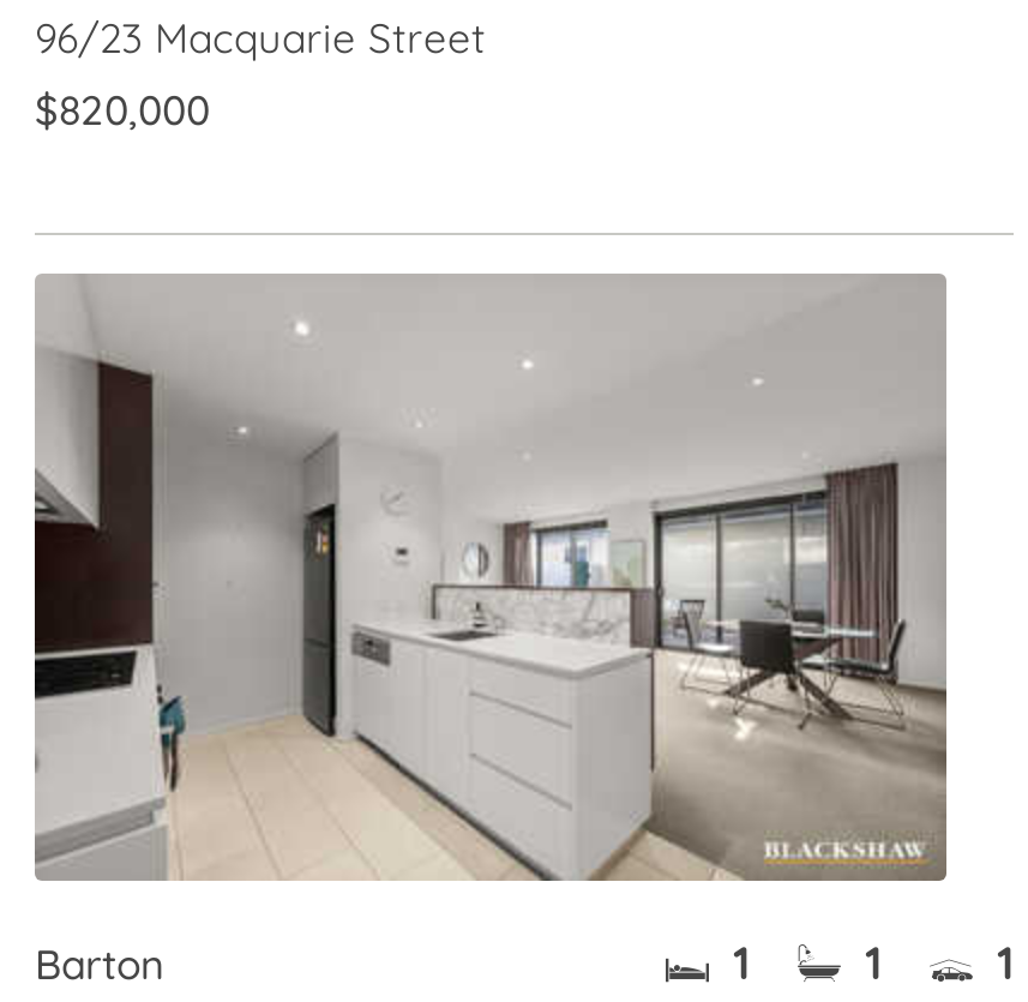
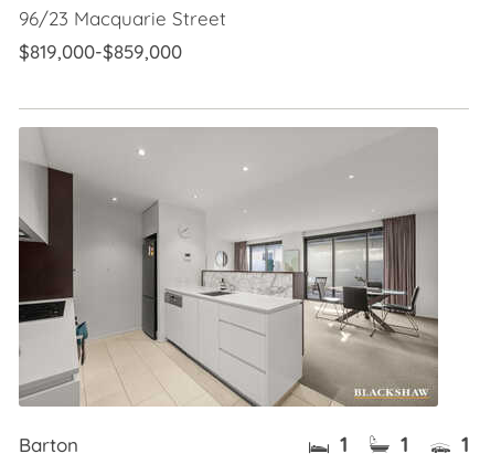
[35,83,210,133] $820,000 -> [19,39,182,63] $819,000-$859,000

